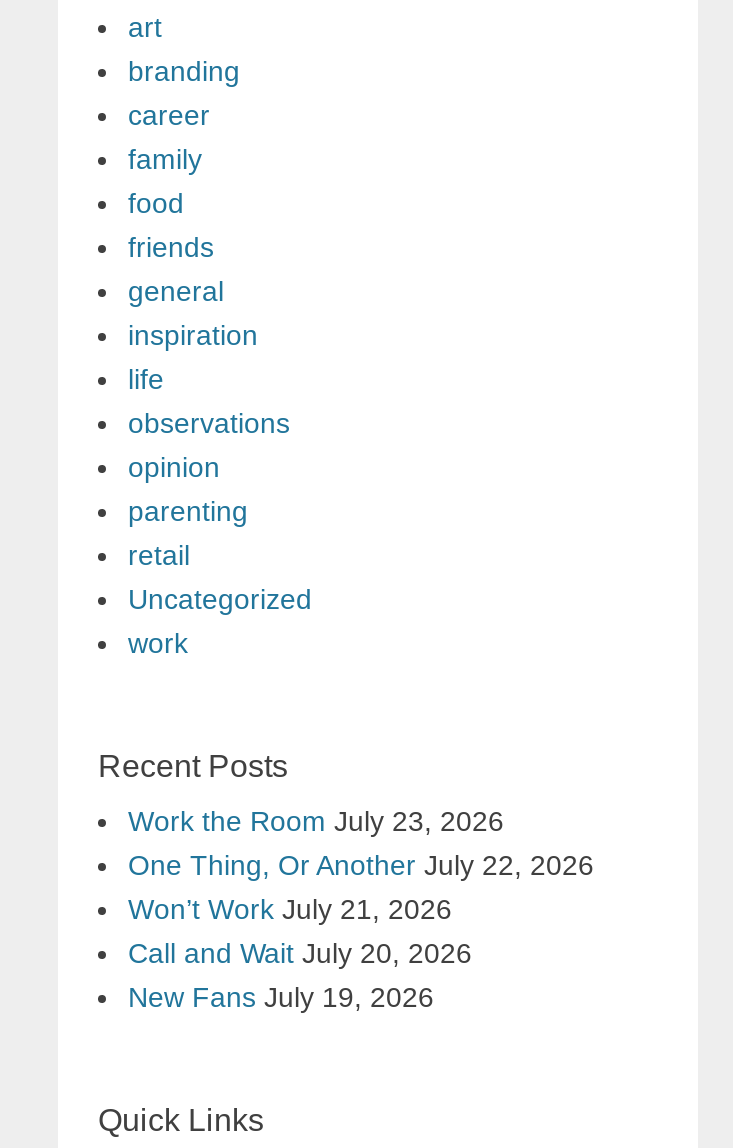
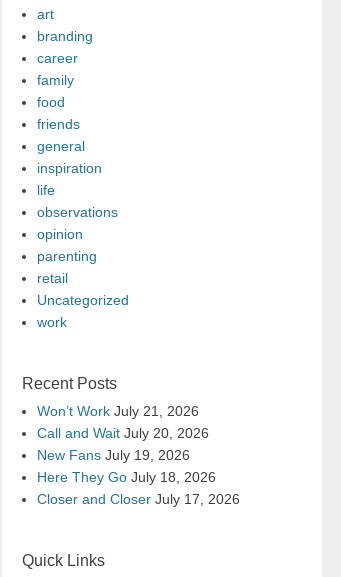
[128,805,594,881] Work the Room July 23, 2026 | One Thing, Or Another July 22, 2026 -> none
moved [128,893,472,1013] -> [37,403,209,463]: Won’t Work July 21, 2026 | Call and Wait July 20, 2026 | New Fans July 19, 2026
none -> [37,469,240,507] Here They Go July 18, 2026 | Closer and Closer July 17, 2026

